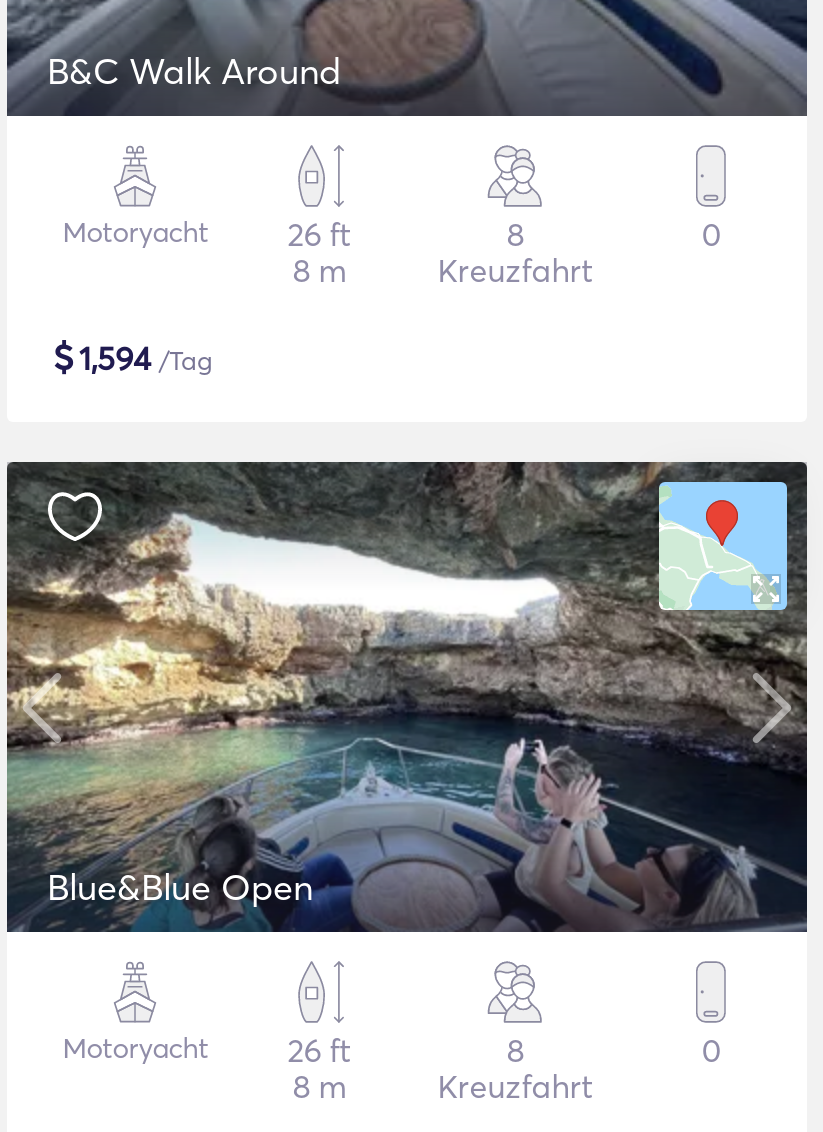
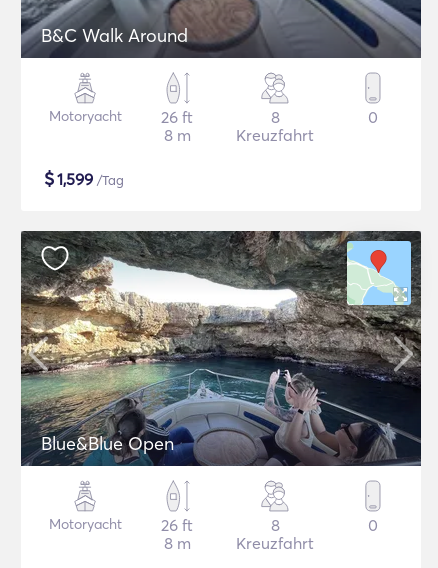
[53,334,213,380] $1,594 /Tag -> [44,167,124,190] $1,599 /Tag

